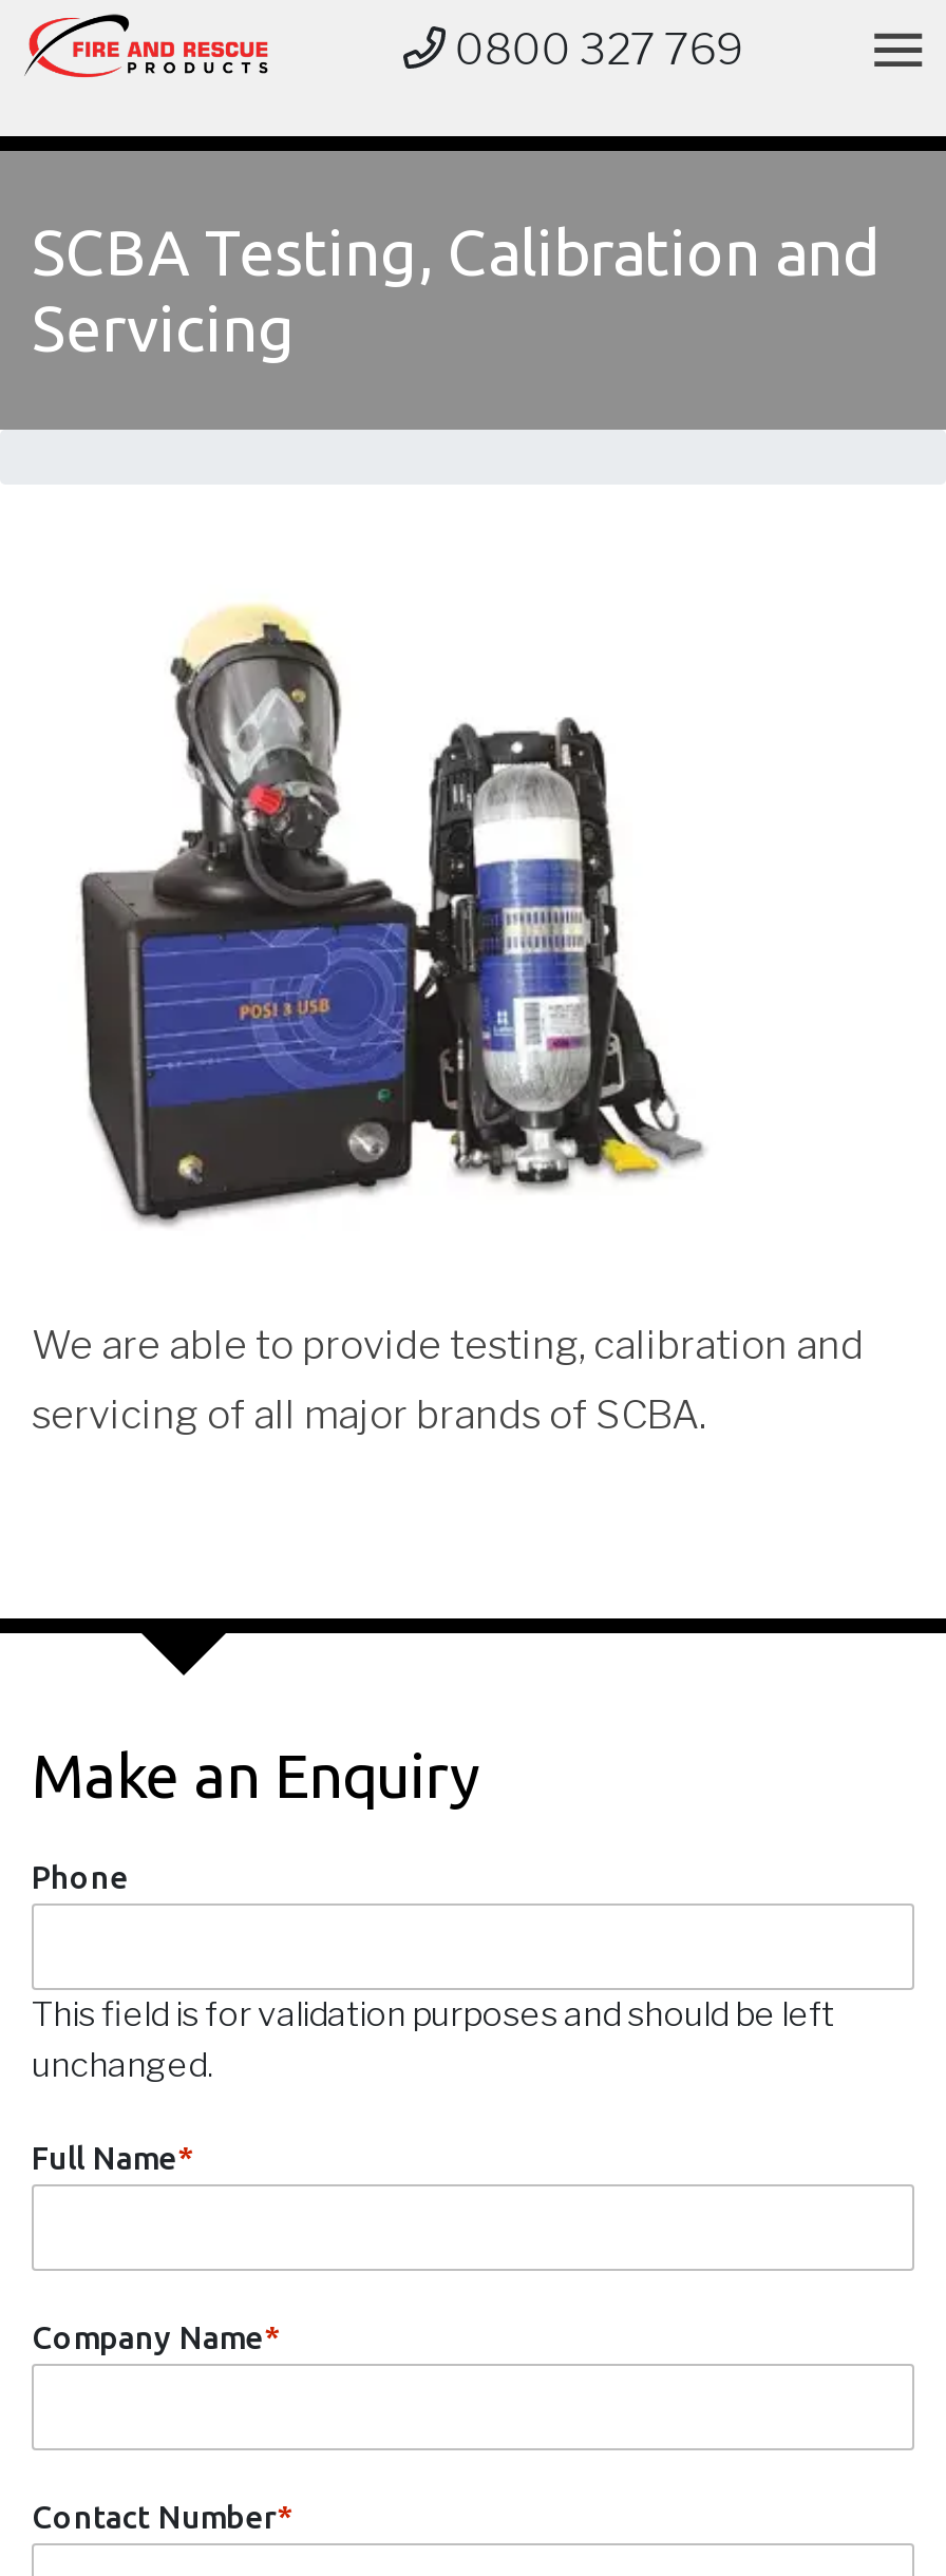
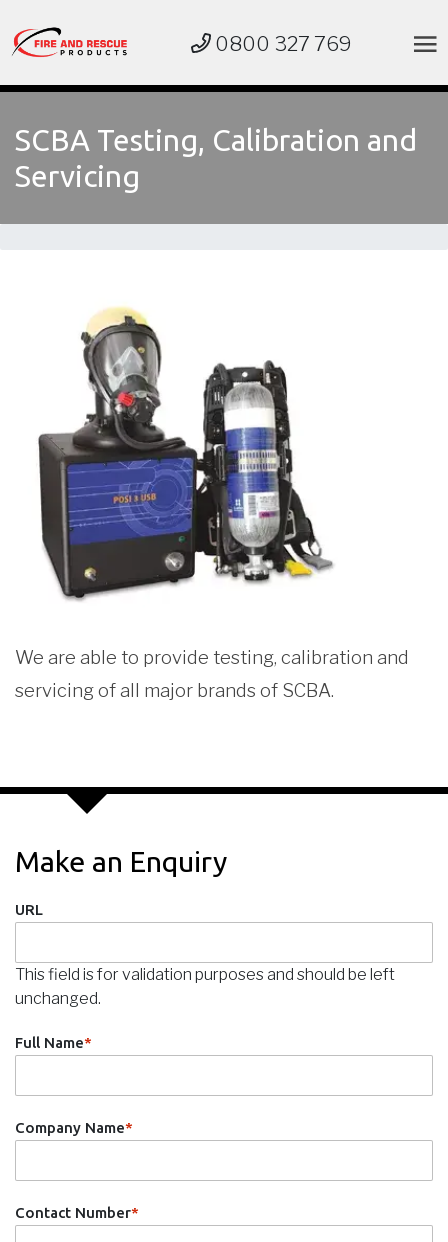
[32,1859,129,1895] Phone -> [15,901,43,918] URL

